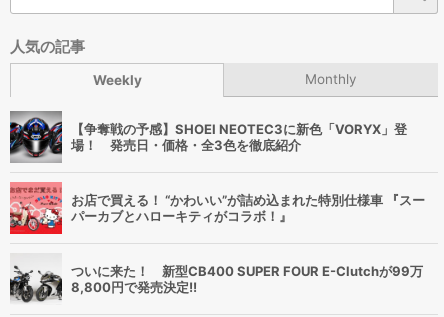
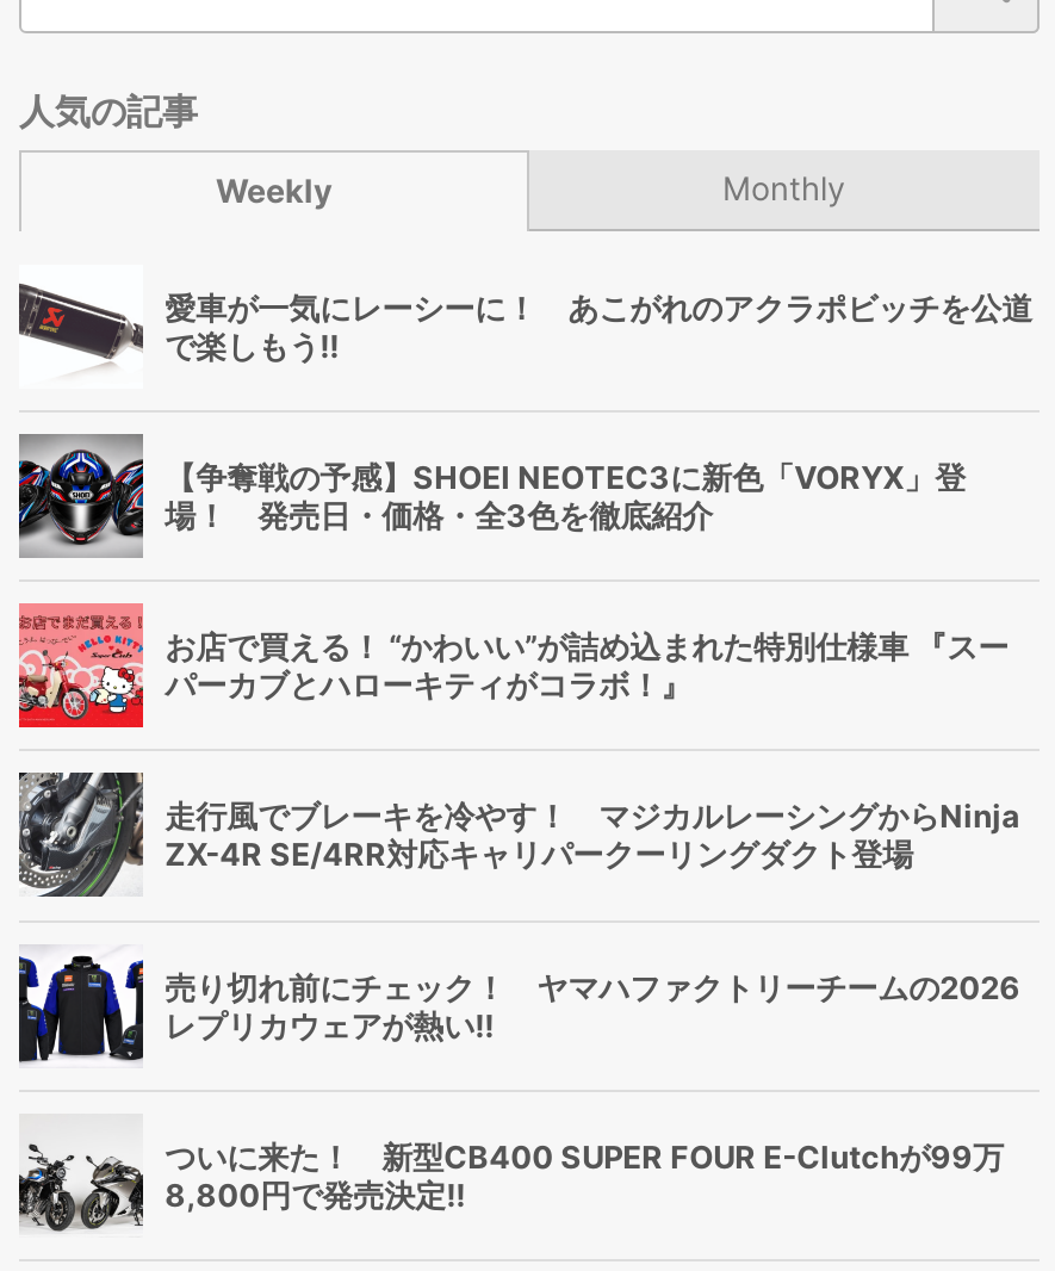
none -> [19,267,1033,367] [image] | 愛車が一気にレーシーに！ あこがれのアクラポビッチを公道 | で楽しもう!!
none -> [17,954,143,1066] [image]
none -> [19,773,1021,1044] [image] | 走行風でブレーキを冷やす！ マジカルレーシングからNinja | ZX-4R SE/4RR対応キャリパークーリングダクト登場 | 売り切れ前にチェック！ ヤマハファクトリーチームの2026 | レプリカウェアが熱い!!

